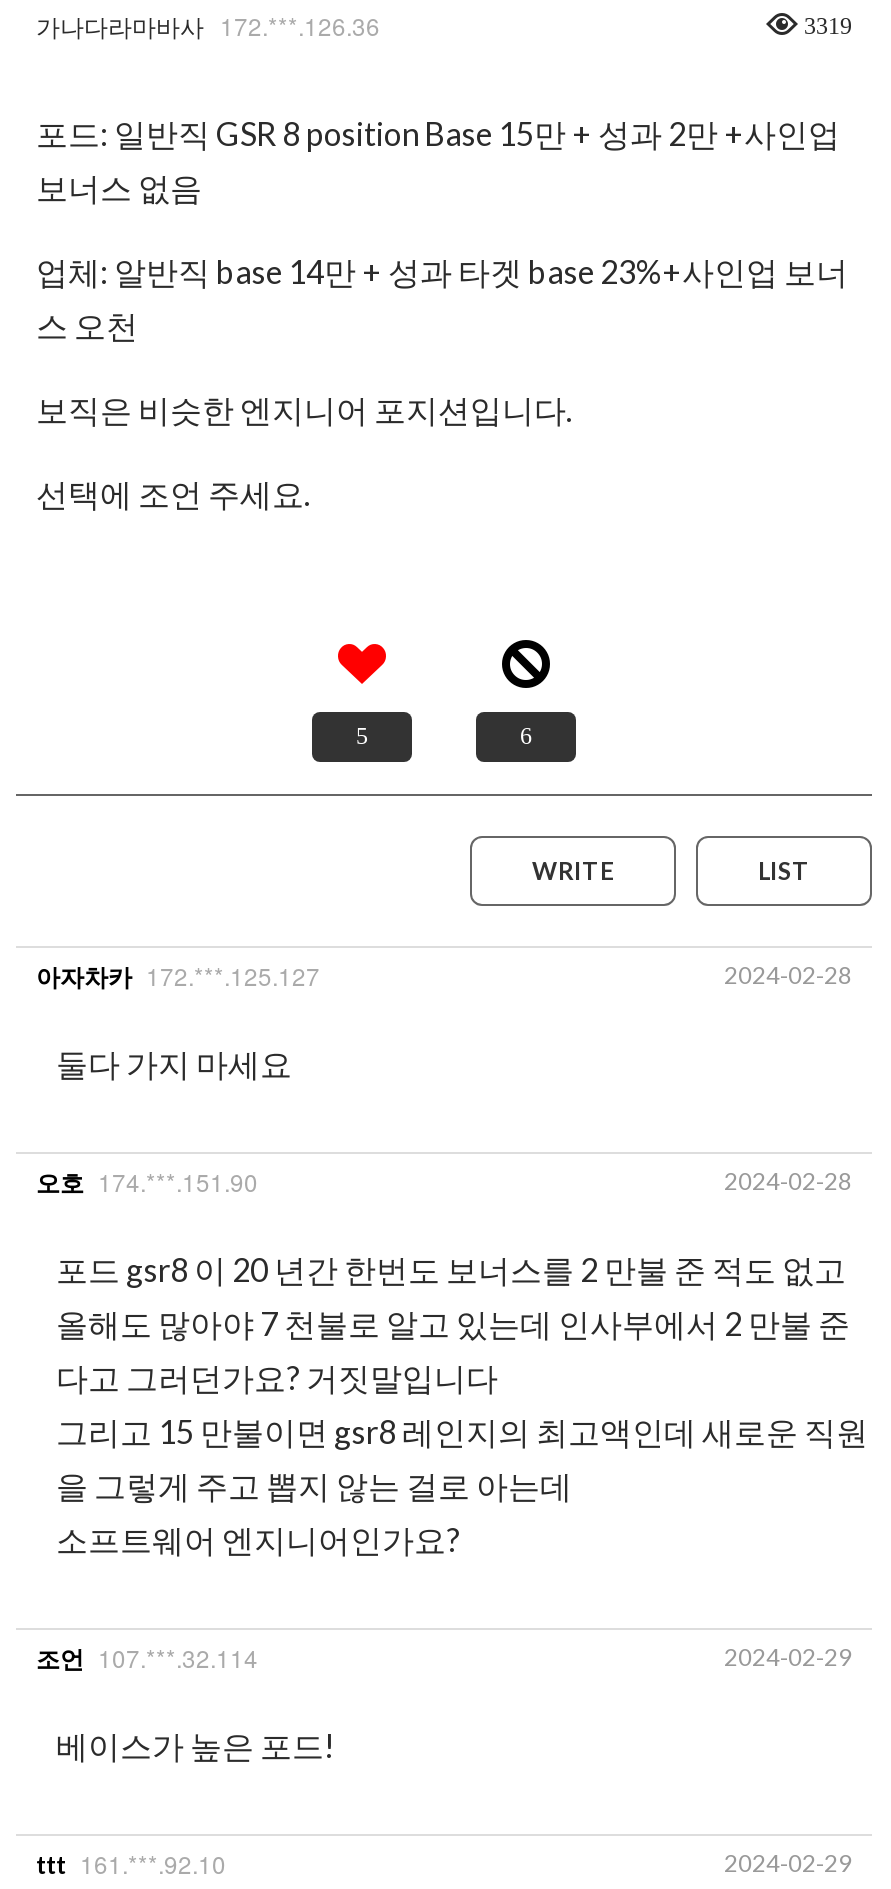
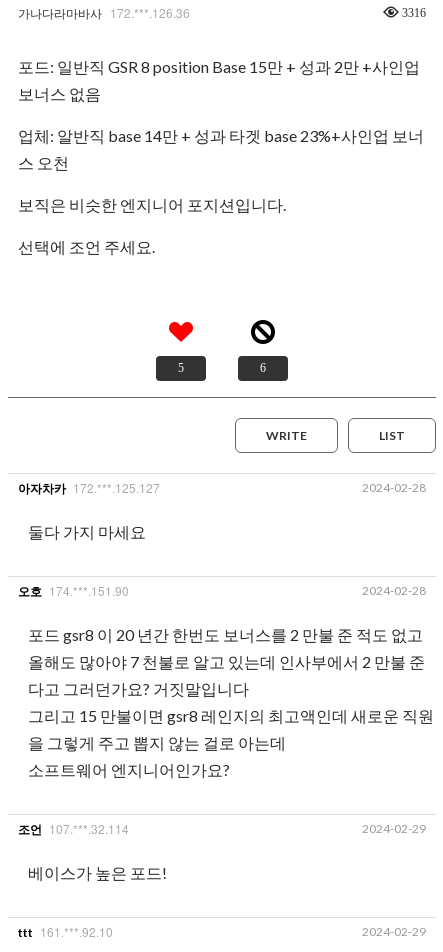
[798,12,852,40] 3319 -> [399,6,426,20] 3316

